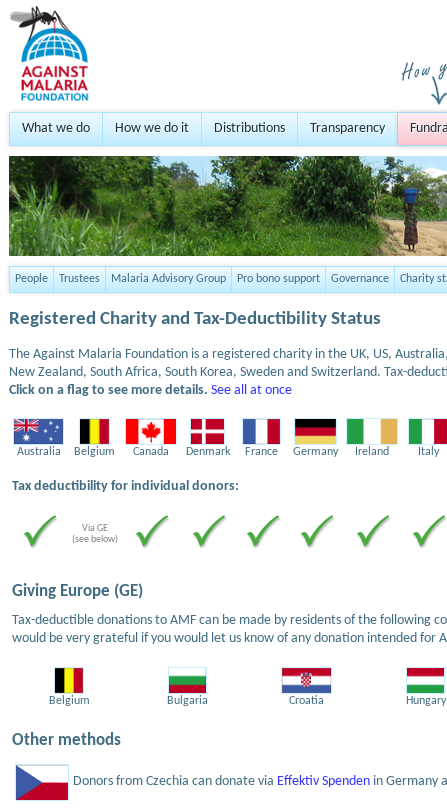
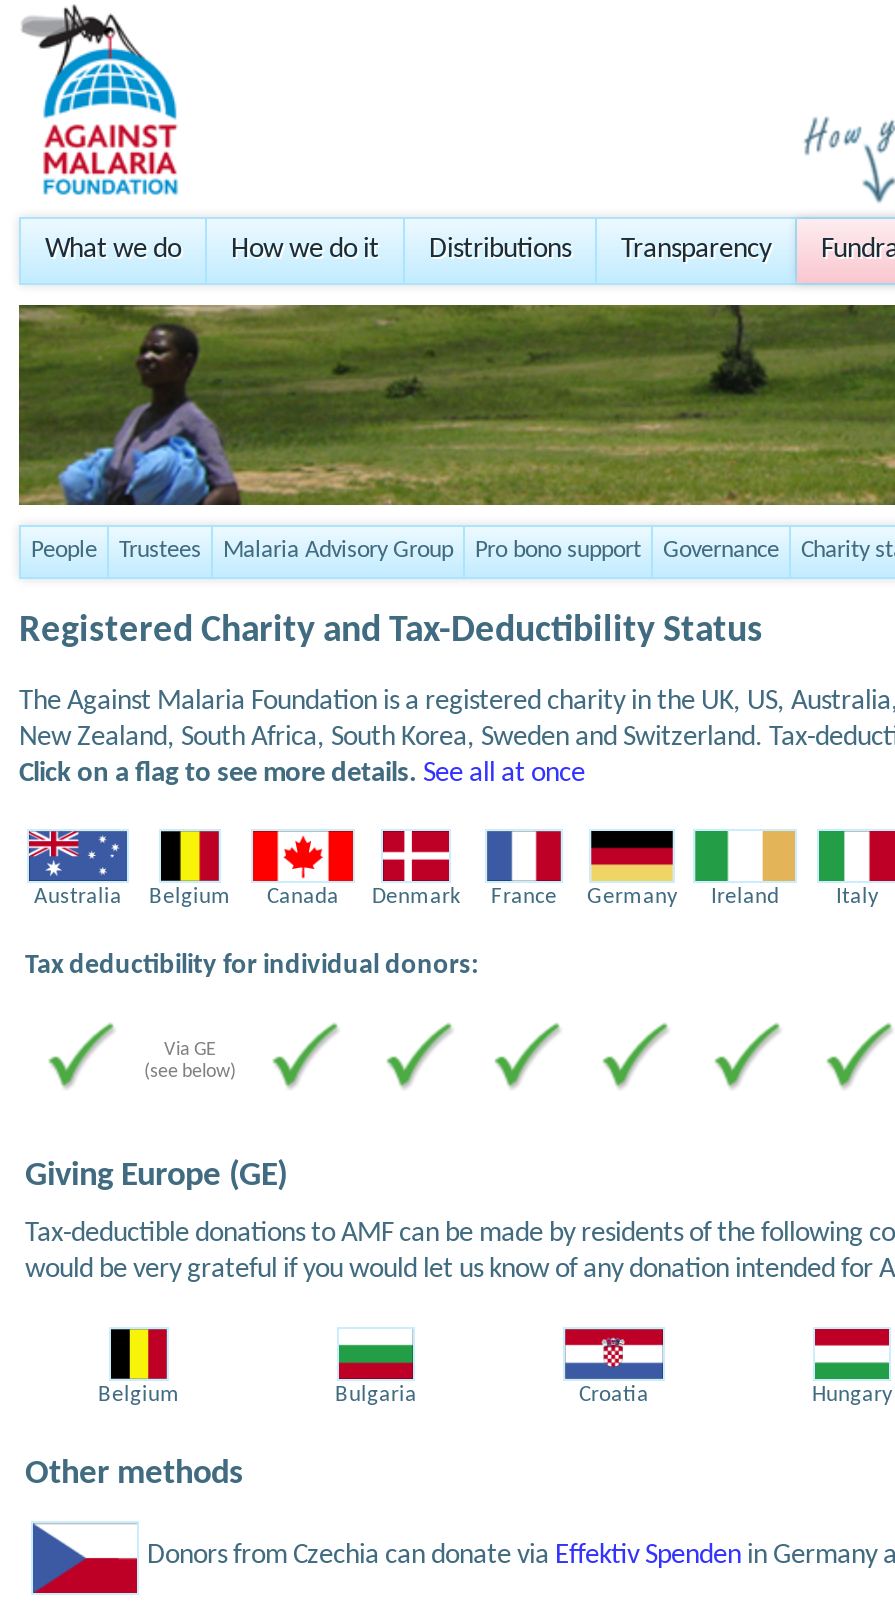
[9,155,444,257] [image] -> [17,303,889,507] [image]

